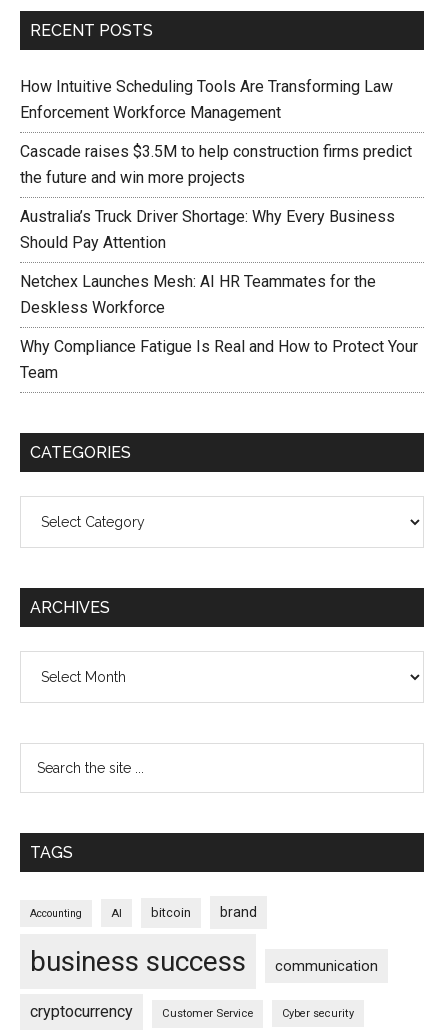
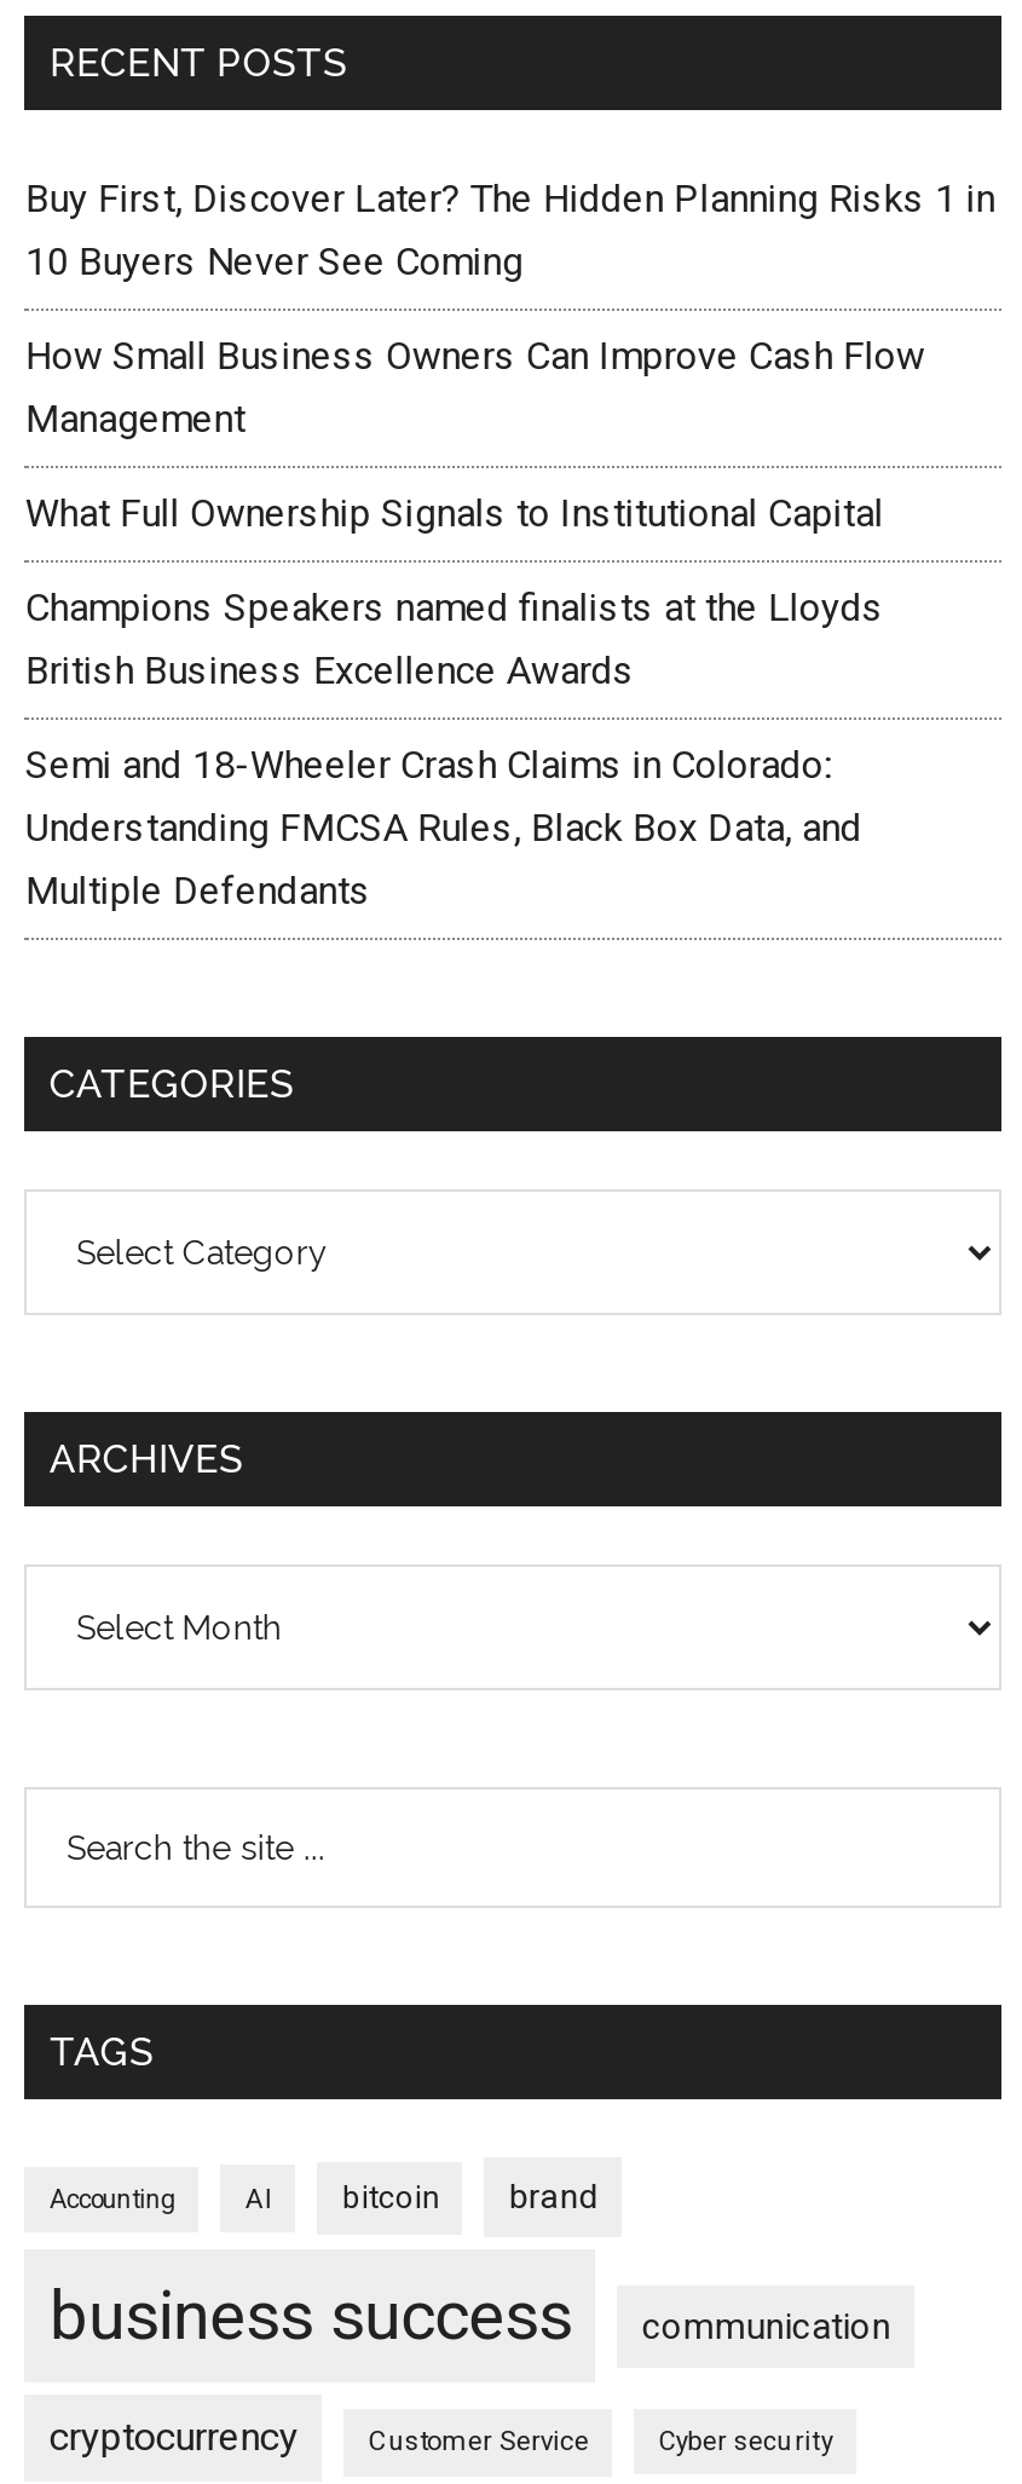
[20,77,393,122] How Intuitive Scheduling Tools Are Transforming Law | Enforcement Workforce Management -> [25,175,995,284] Buy First, Discover Later? The Hidden Planning Risks 1 in | 10 Buyers Never See Coming
[20,142,412,187] Cascade raises $3.5M to help construction firms predict | the future and win more projects -> [25,333,925,442] How Small Business Owners Can Improve Cash Flow | Management
[20,207,395,252] Australia’s Truck Driver Shortage: Why Every Business | Should Pay Attention -> [25,490,884,536] What Full Ownership Signals to Institutional Capital
[20,272,376,317] Netchex Launches Mesh: AI HR Teammates for the | Deskless Workforce -> [25,584,884,693] Champions Speakers named finalists at the Lloyds | British Business Excellence Awards
[20,337,418,382] Why Compliance Fatigue Is Real and How to Protect Your | Team -> [25,742,862,914] Semi and 18-Wheeler Crash Claims in Colorado: | Understanding FMCSA Rules, Black Box Data, and | Multiple Defendants

